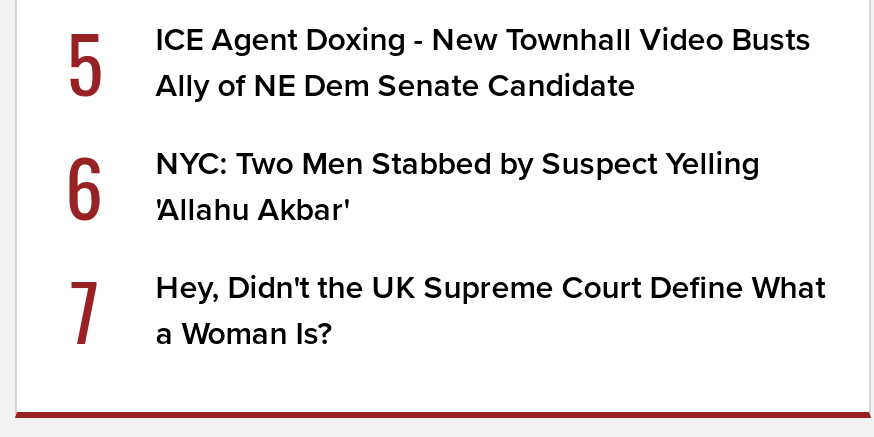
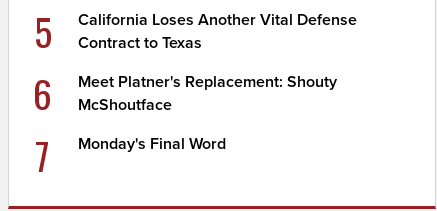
[155,20,811,106] ICE Agent Doxing - New Townhall Video Busts | Ally of NE Dem Senate Candidate -> [78,10,357,53] California Loses Another Vital Defense | Contract to Texas
[155,144,759,230] NYC: Two Men Stabbed by Suspect Yelling | 'Allahu Akbar' -> [78,72,337,115] Meet Platner's Replacement: Shouty | McShoutface
[155,268,825,354] Hey, Didn't the UK Supreme Court Define What | a Woman Is? -> [78,134,226,154] Monday's Final Word

